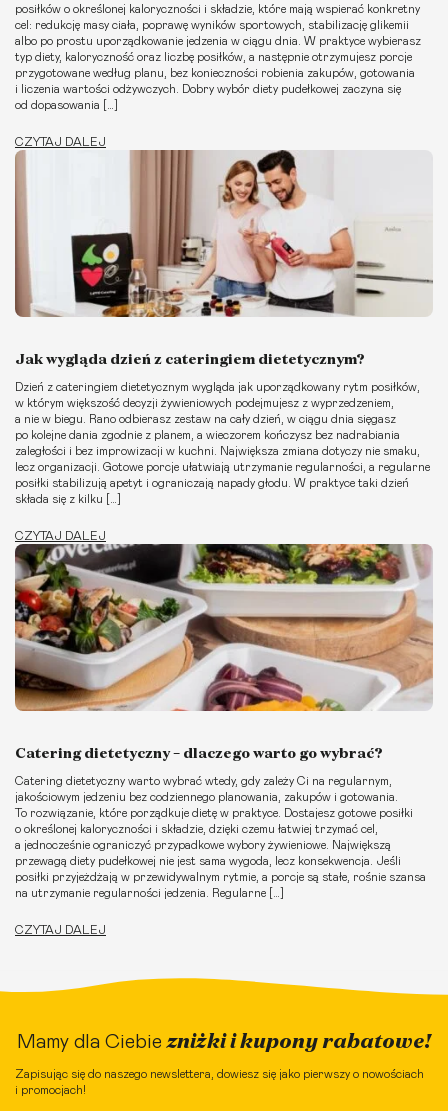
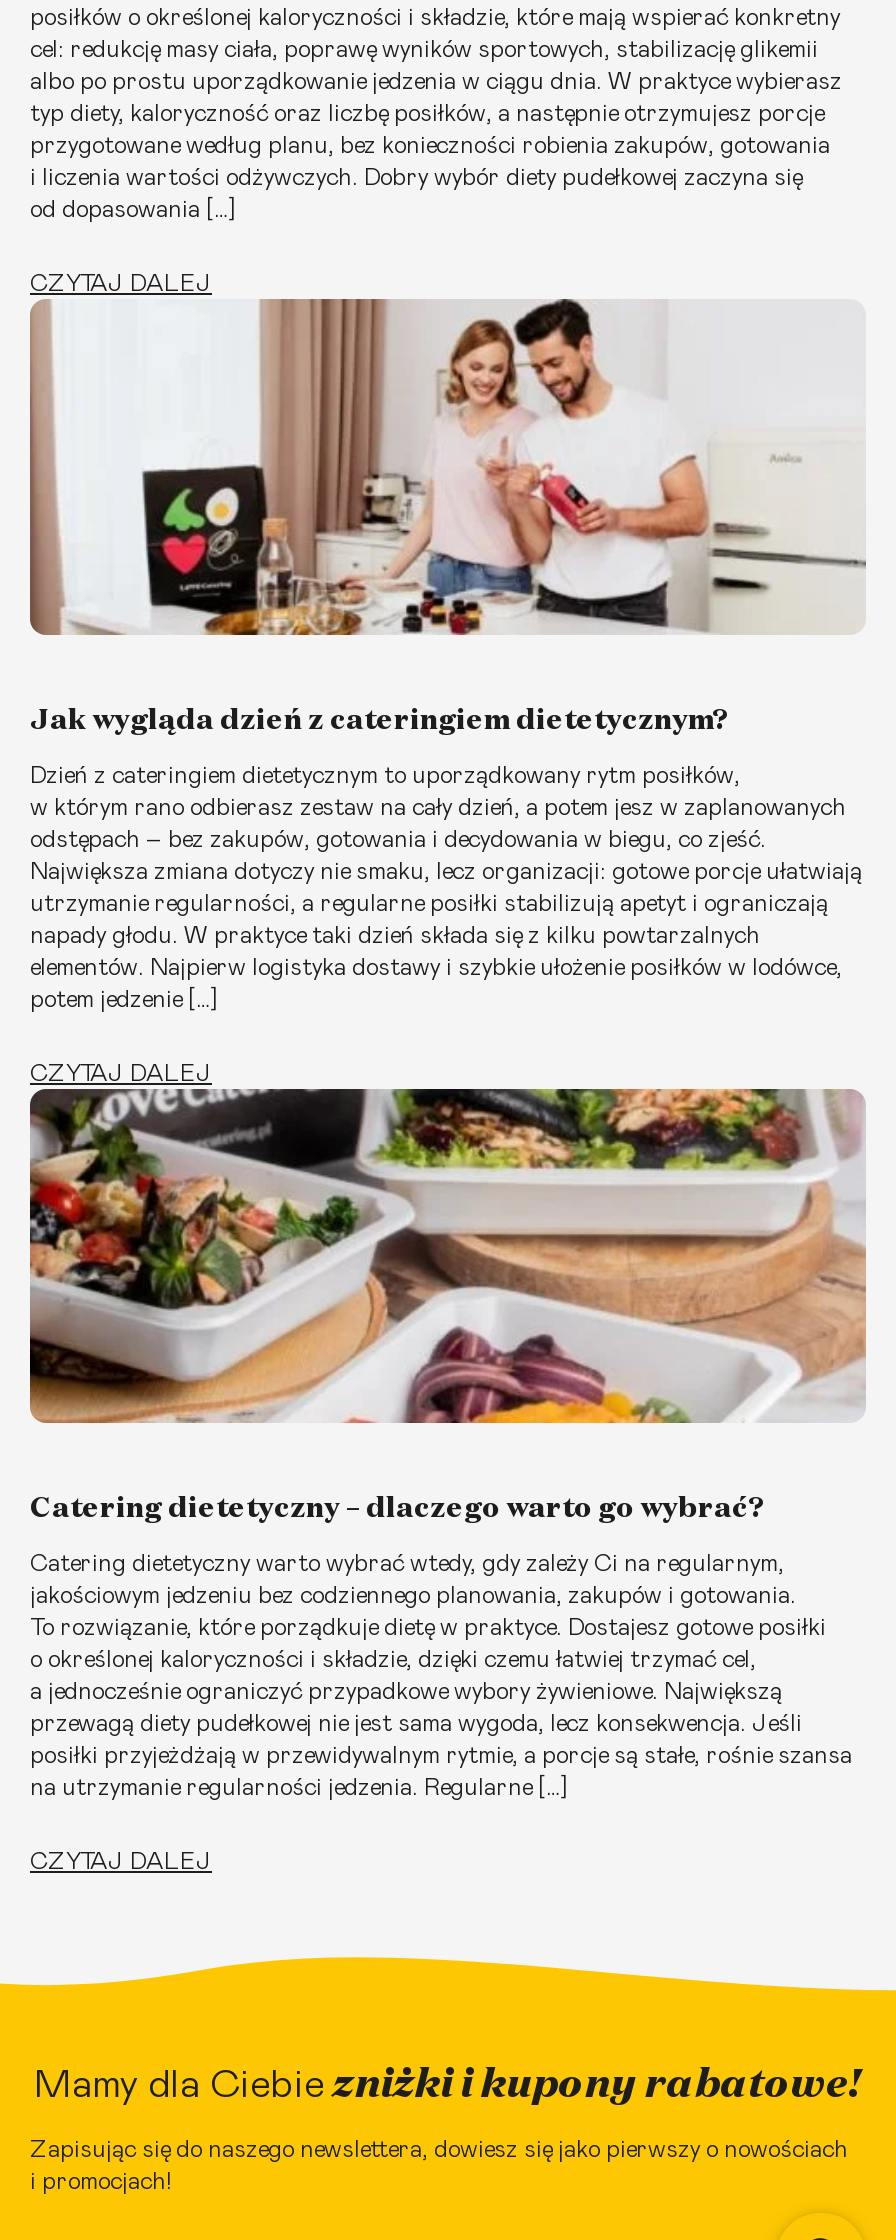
[15,381,430,505] Dzień z cateringiem dietetycznym wygląda jak uporządkowany rytm posiłków, | w którym większość decyzji żywieniowych podejmujesz z wyprzedzeniem, | a nie w biegu. Rano odbierasz zestaw na cały dzień, w ciągu dnia sięgasz | po kolejne dania zgodnie z planem, a wieczorem kończysz bez nadrabiania | zaległości i bez improwizacji w kuchni. Największa zmiana dotyczy nie smaku, | lecz organizacji. Gotowe porcje ułatwiają utrzymanie regularności, a regularne | posiłki stabilizują apetyt i ograniczają napady głodu. W praktyce taki dzień | składa się z kilku […] -> [30,762,862,1010] Dzień z cateringiem dietetycznym to uporządkowany rytm posiłków, | w którym rano odbierasz zestaw na cały dzień, a potem jesz w zaplanowanych | odstępach – bez zakupów, gotowania i decydowania w biegu, co zjeść. | Największa zmiana dotyczy nie smaku, lecz organizacji: gotowe porcje ułatwiają | utrzymanie regularności, a regularne posiłki stabilizują apetyt i ograniczają | napady głodu. W praktyce taki dzień składa się z kilku powtarzalnych | elementów. Najpierw logistyka dostawy i szybkie ułożenie posiłków w lodówce, | potem jedzenie […]

